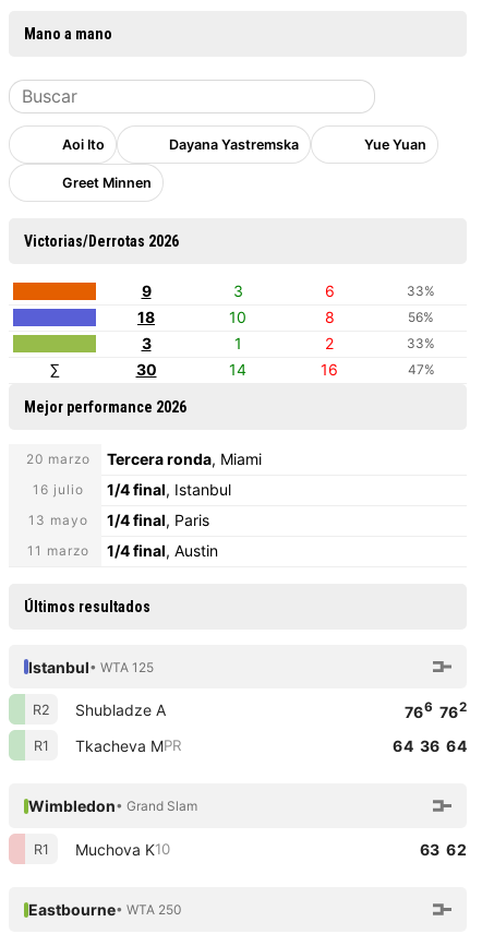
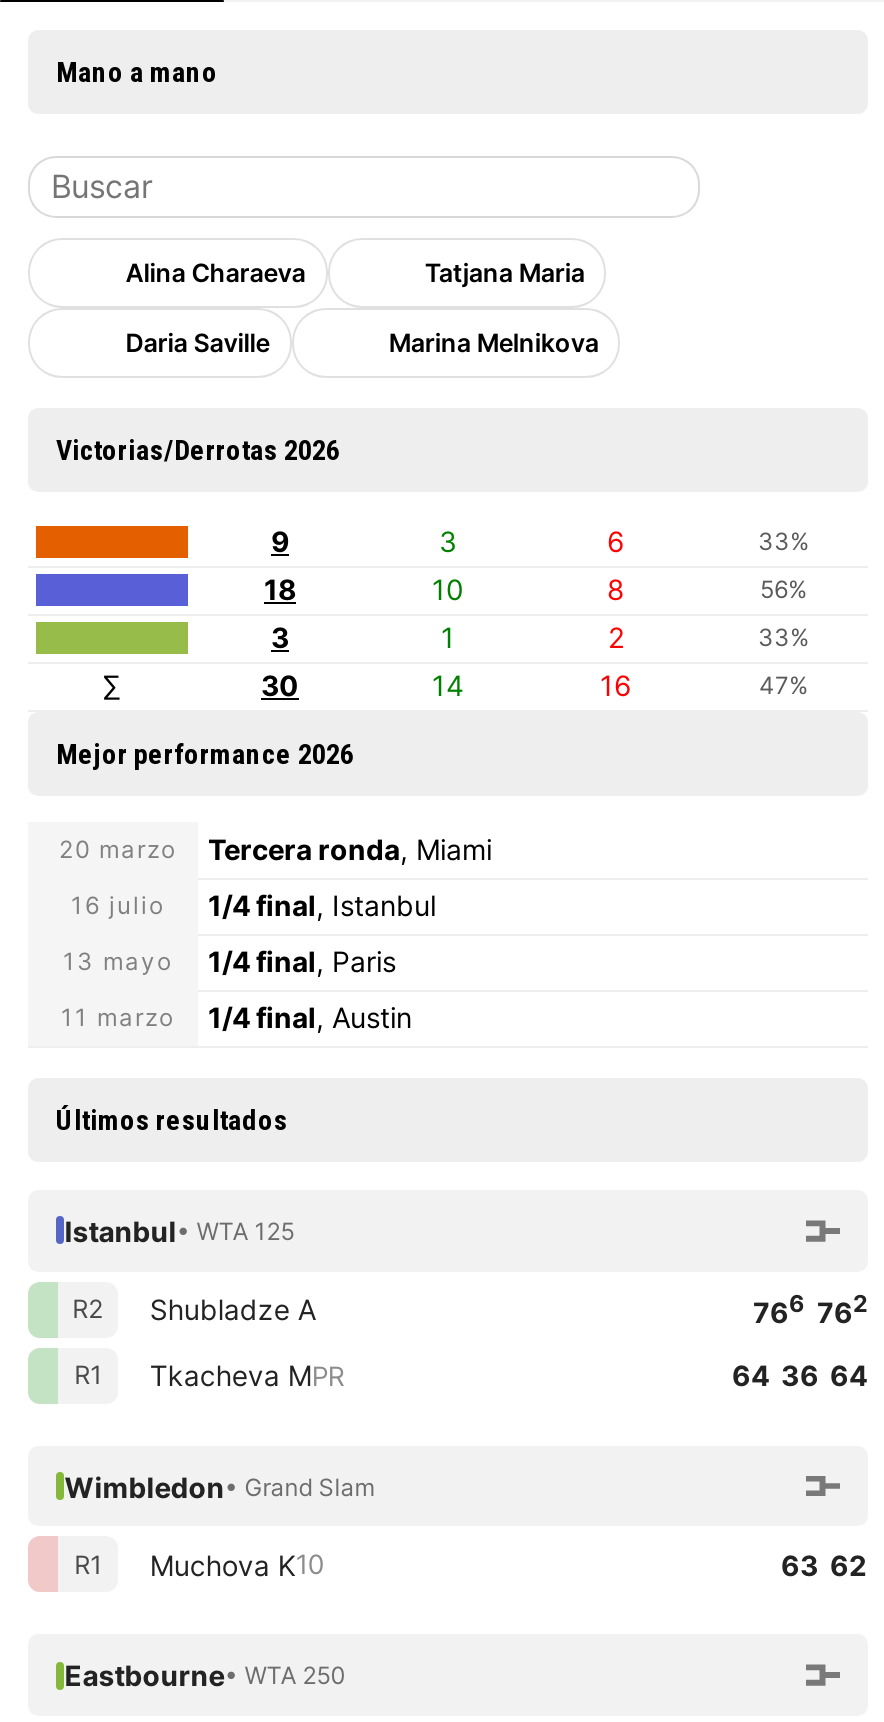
[59,136,426,153] Aoi Ito | Dayana Yastremska | Yue Yuan -> [120,258,585,288] Alina Charaeva | Tatjana Maria
[59,174,151,191] Greet Minnen -> [120,327,599,357] Daria Saville | Marina Melnikova

